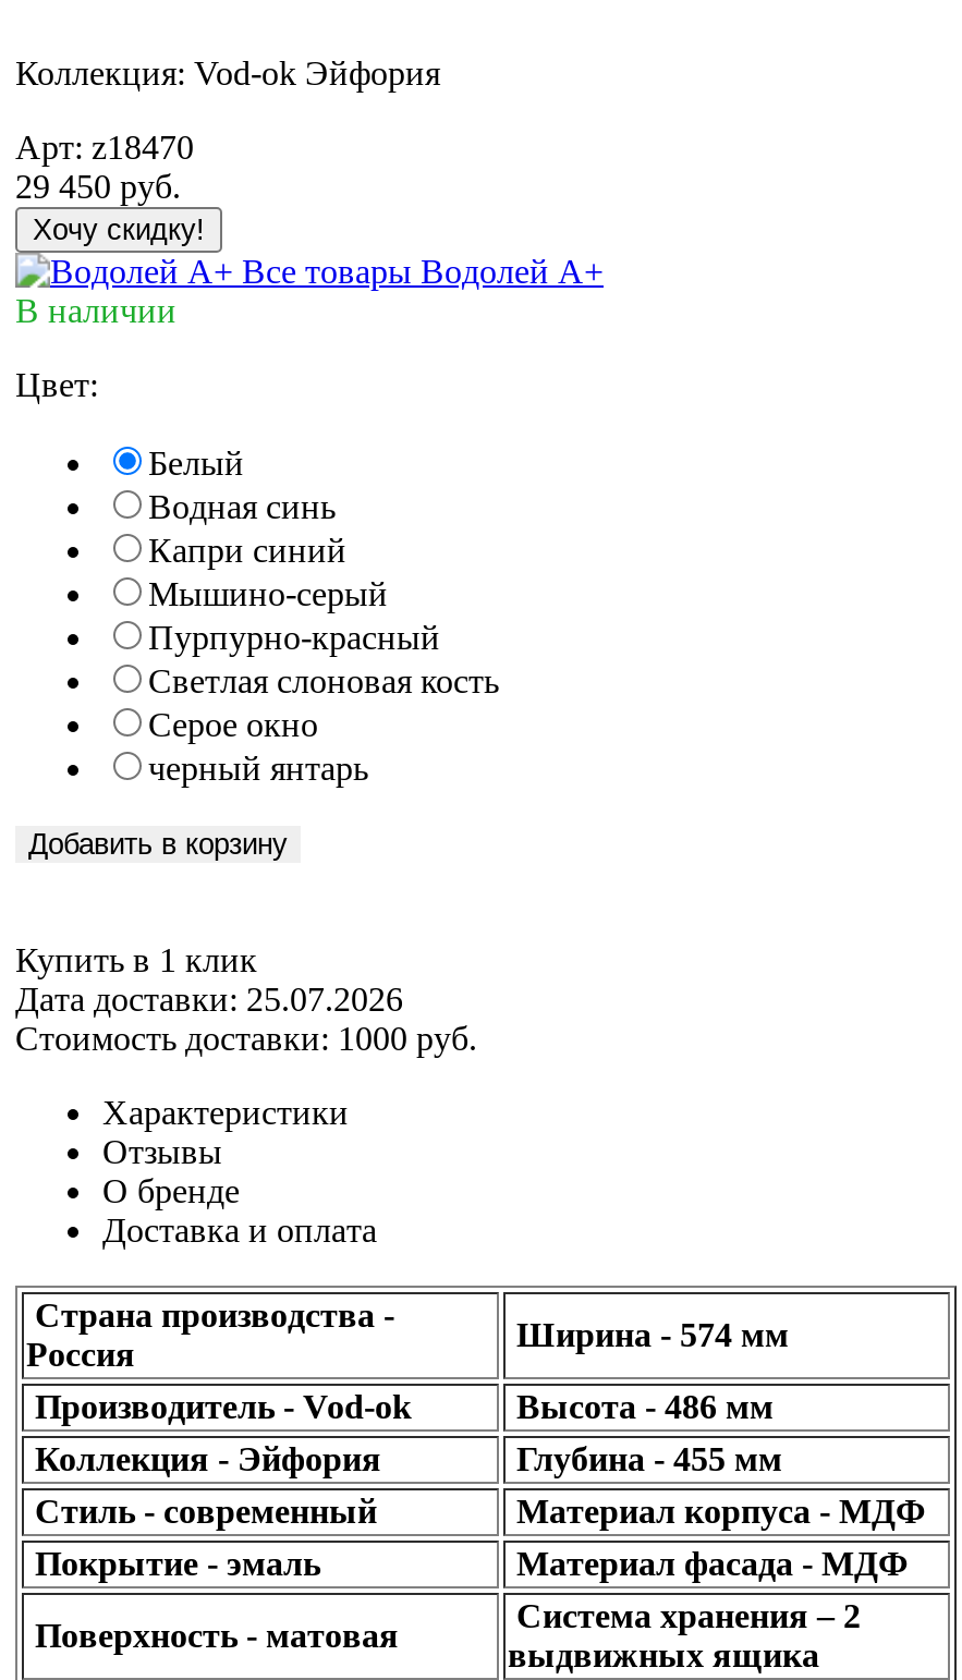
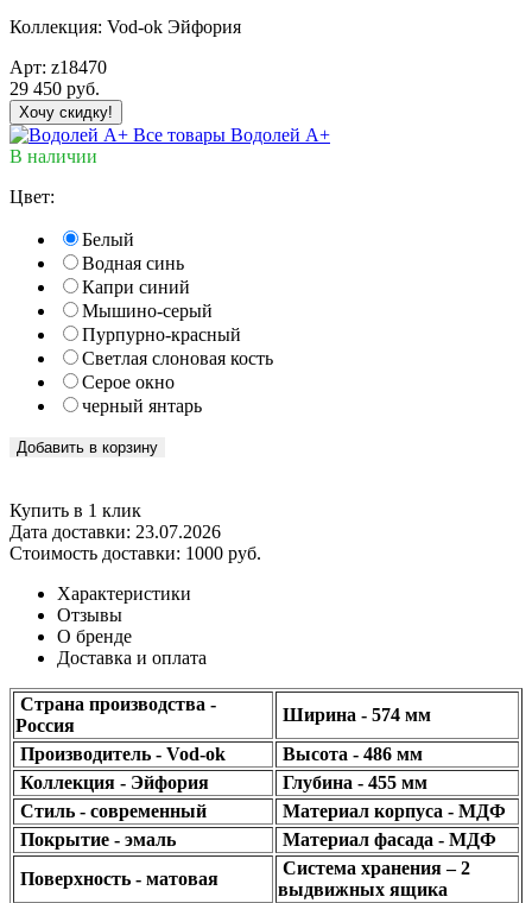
[15,980,403,1017] Дата доставки: 25.07.2026 -> [9,521,221,542] Дата доставки: 23.07.2026

